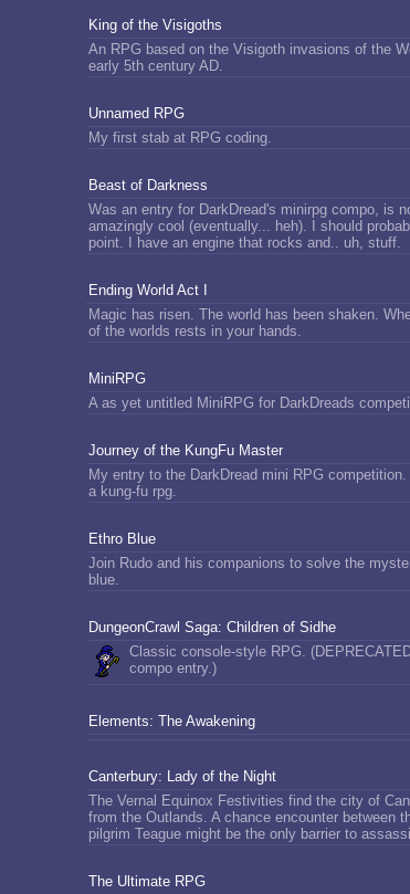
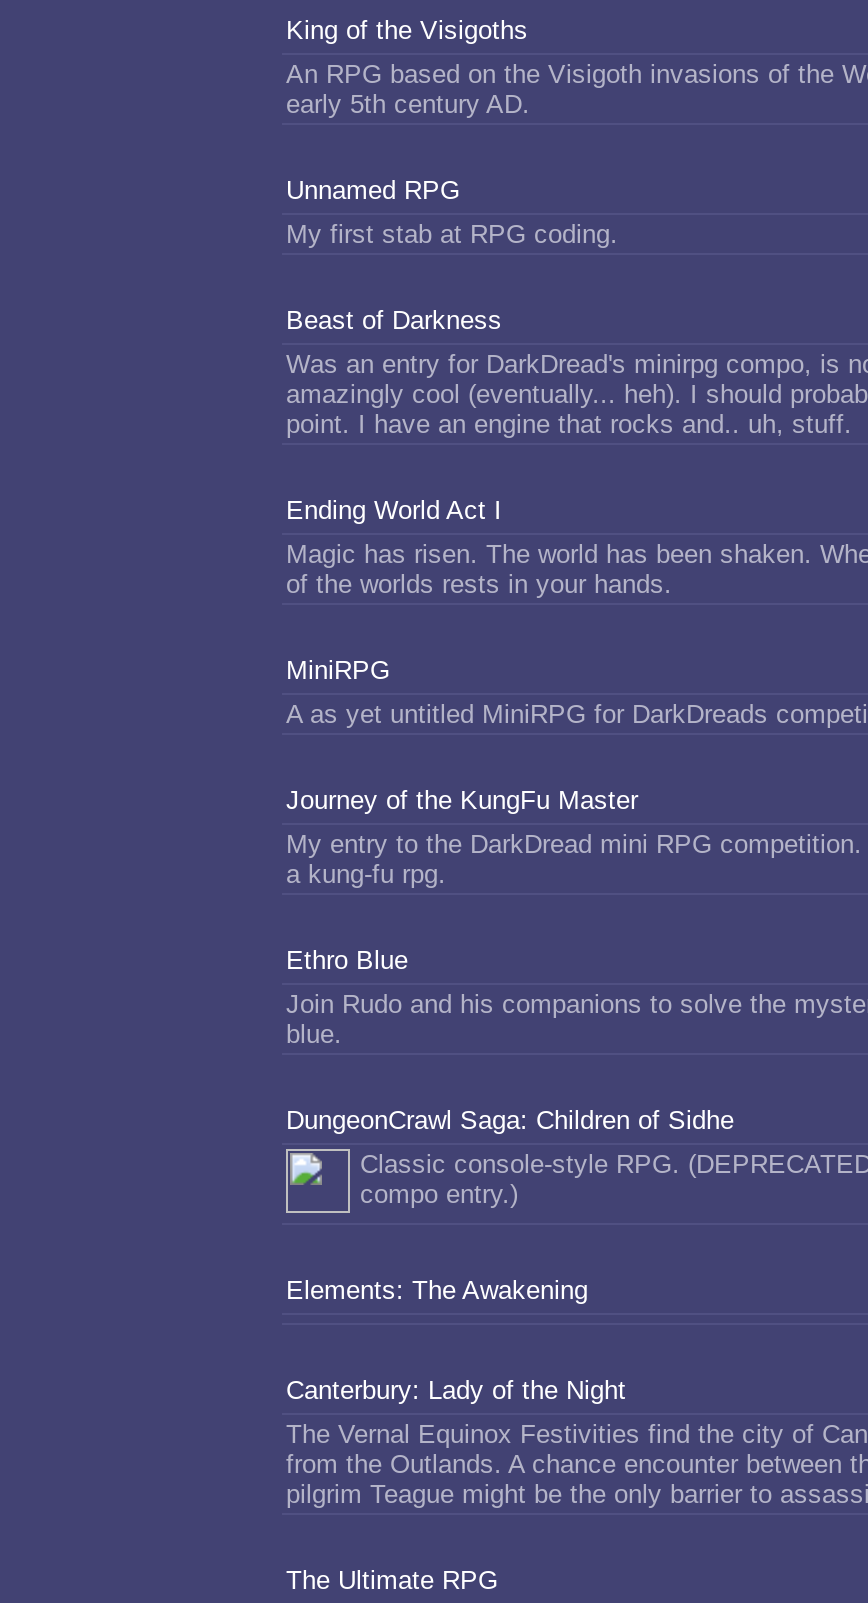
[88,643,124,679] [image] -> [284,1147,352,1215] [image]

